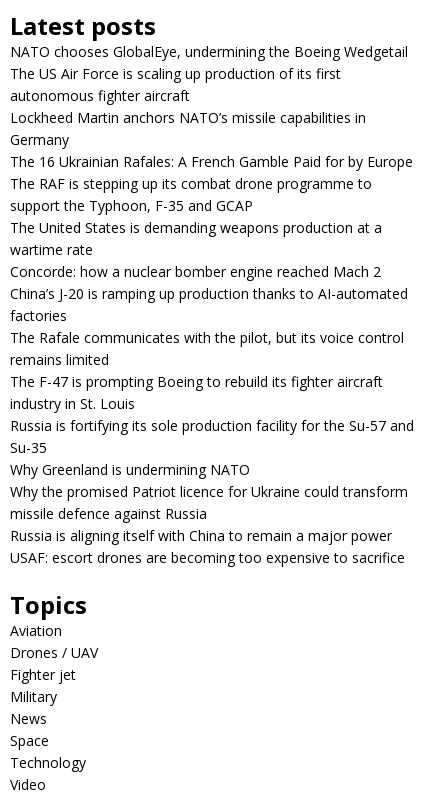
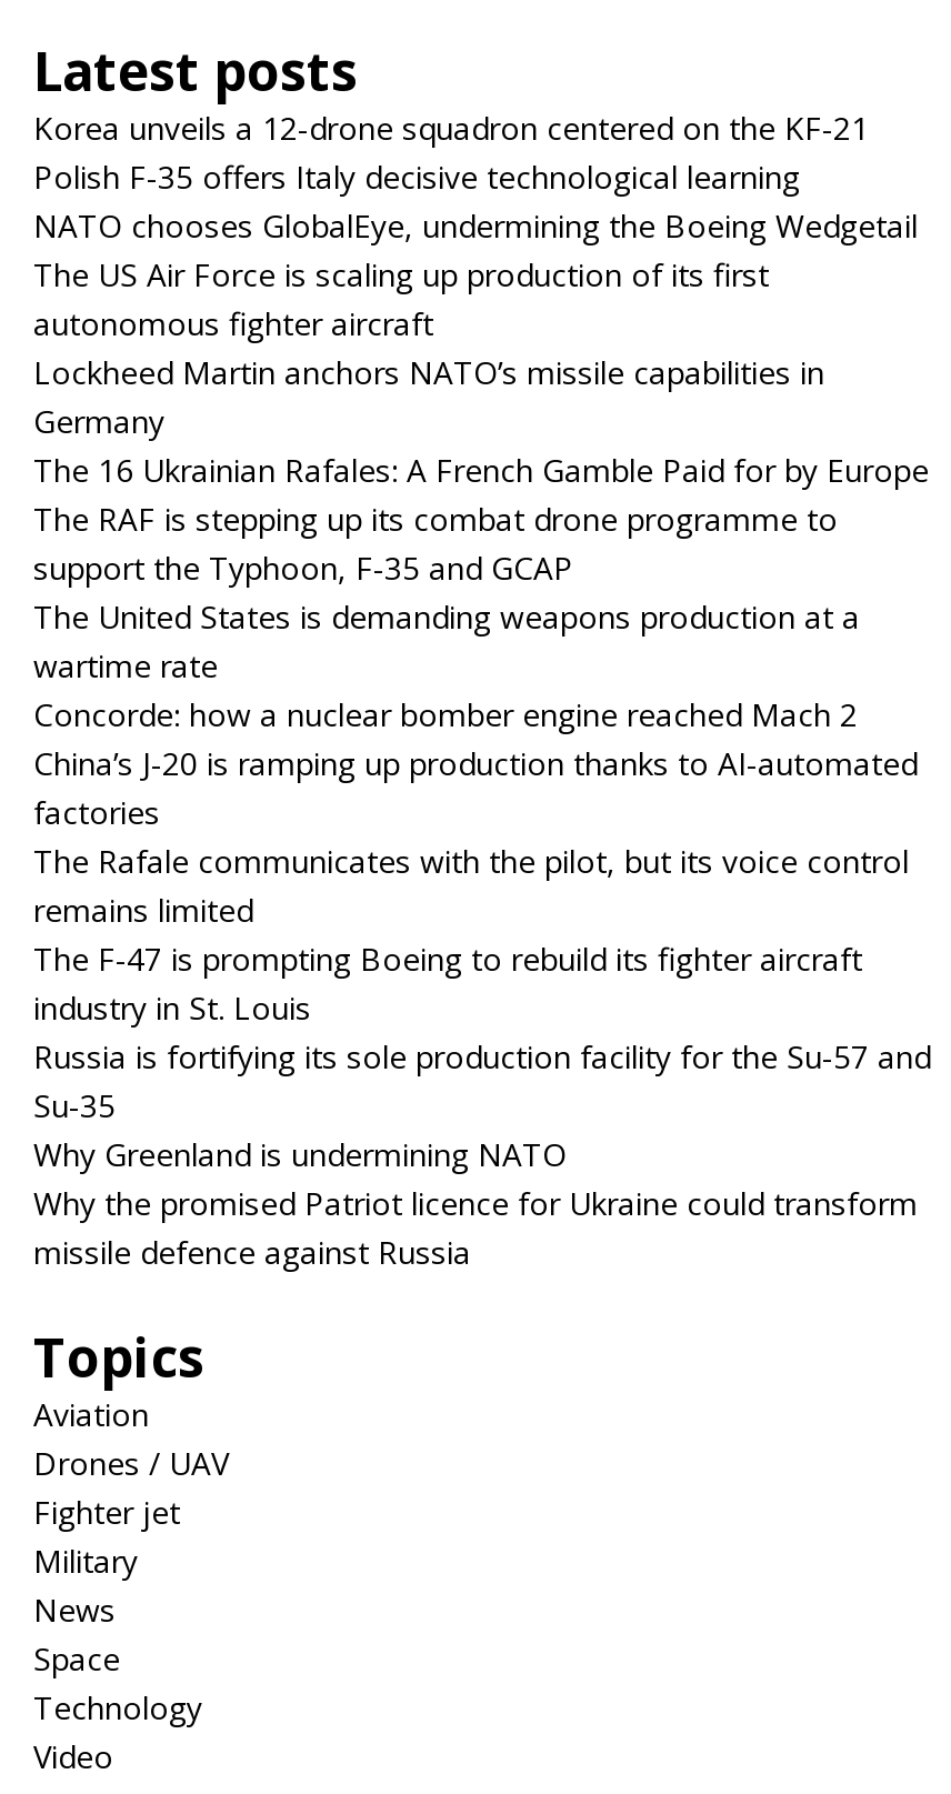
none -> [33,106,869,198] Korea unveils a 12-drone squadron centered on the KF-21 | Polish F-35 offers Italy decisive technological learning
moved [10,42,414,523] -> [33,204,931,1273]: NATO chooses GlobalEye, undermining the Boeing Wedgetail | The US Air Force is scaling up production of its first | autonomous fighter aircraft | ... | Why the promised Patriot licence for Ukraine could transform | missile defence against Russia
[10,526,405,567] Russia is aligning itself with China to remain a major power | USAF: escort drones are becoming too expensive to sacrifice -> none

